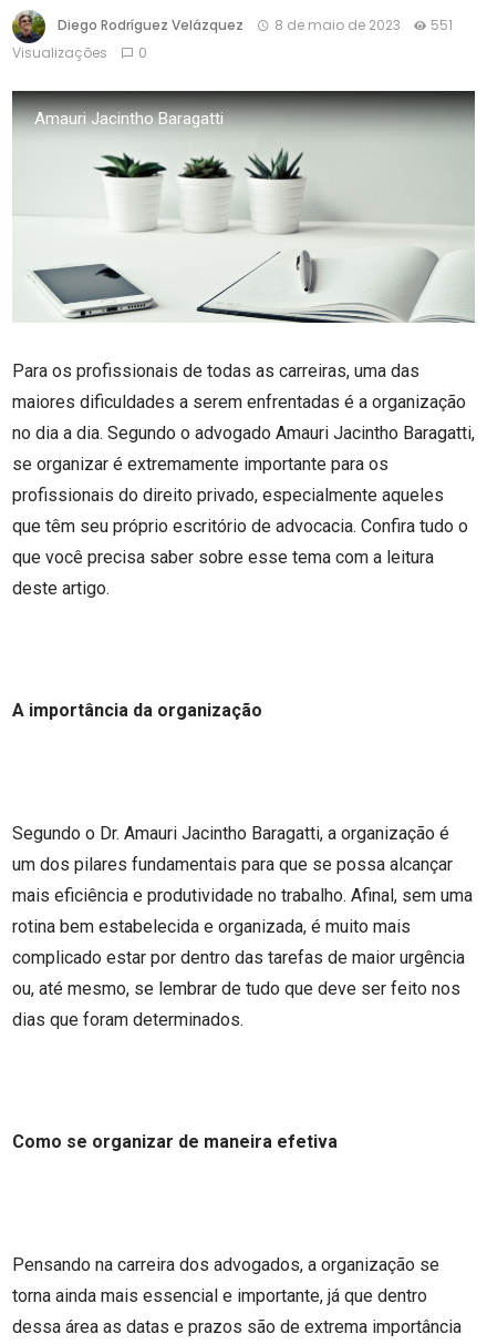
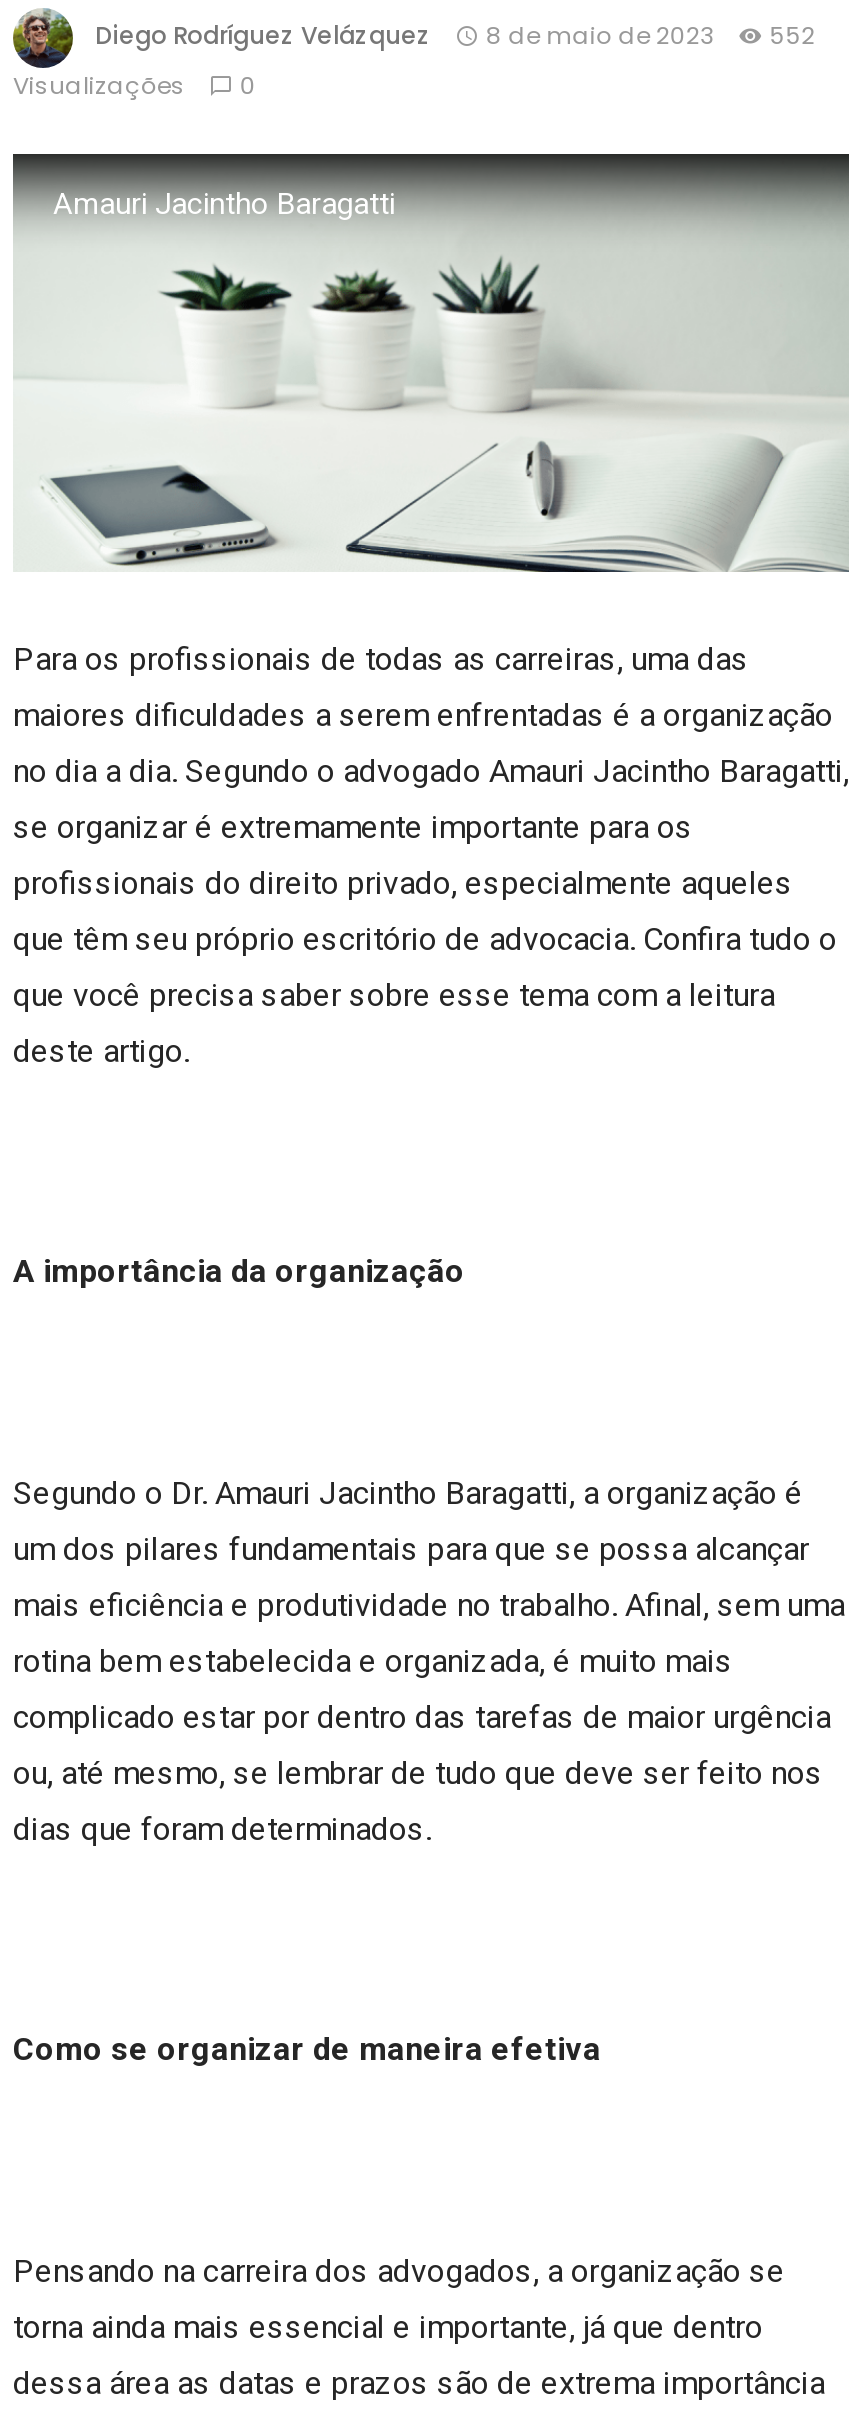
[58,16,453,35] Diego Rodríguez Velázquez 8 de maio de 2023 551 -> [95,19,815,53] Diego Rodríguez Velázquez 8 de maio de 2023 552

